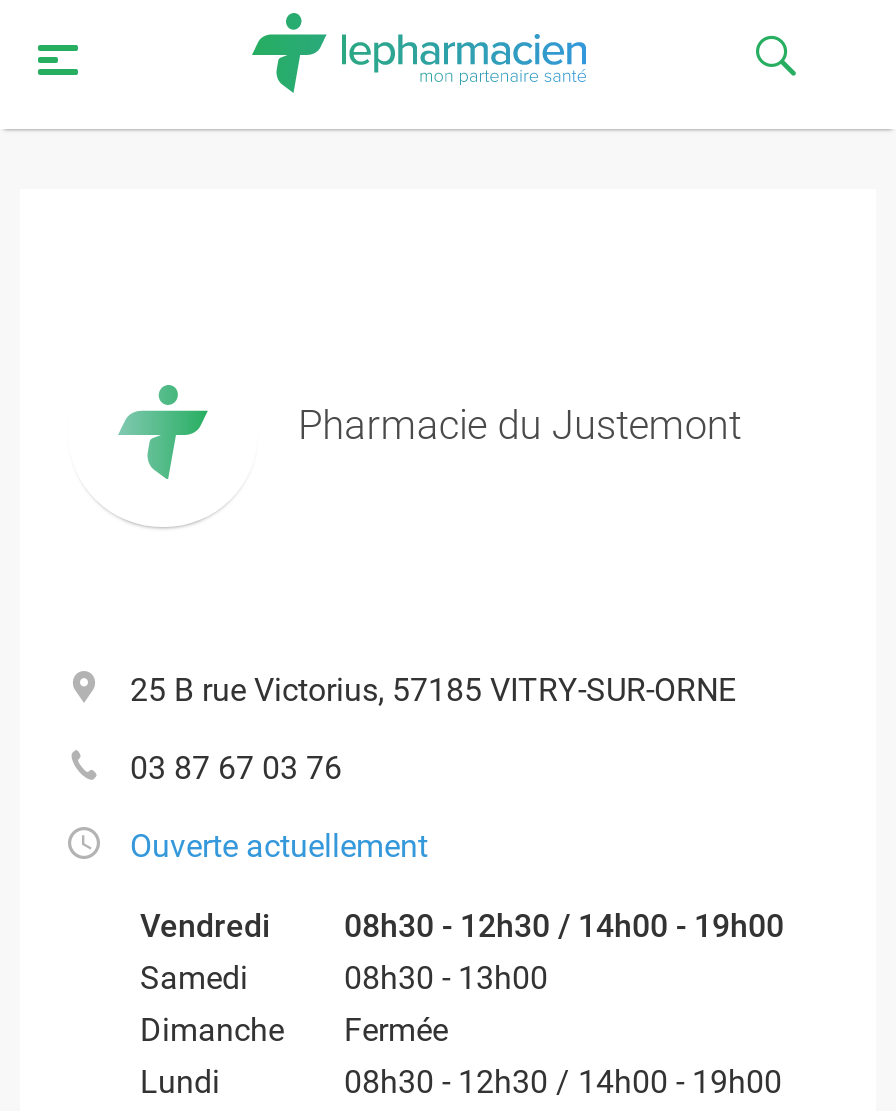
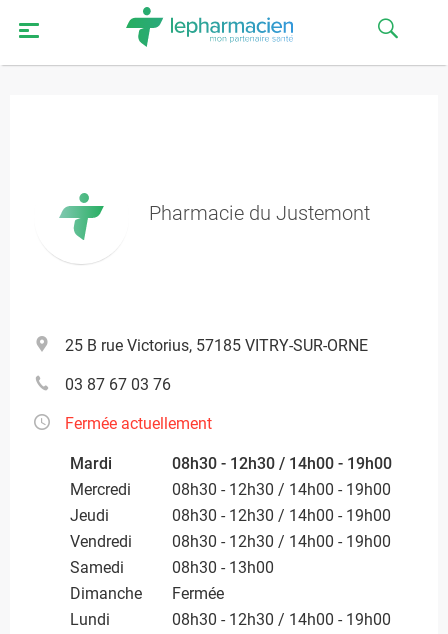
[130,827,428,865] Ouverte actuellement -> [65,414,392,525] Fermée actuellement | Mardi | 08h30 - 12h30 / 14h00 - 19h00 | Mercredi | 08h30 - 12h30 / 14h00 - 19h00 | Jeudi | 08h30 - 12h30 / 14h00 - 19h00

